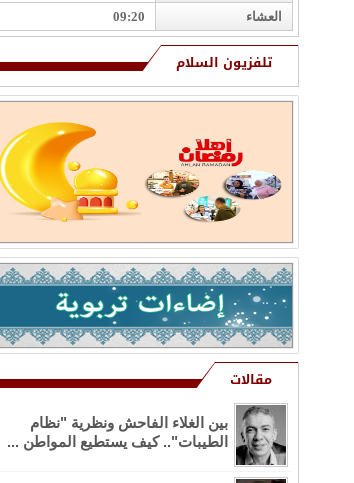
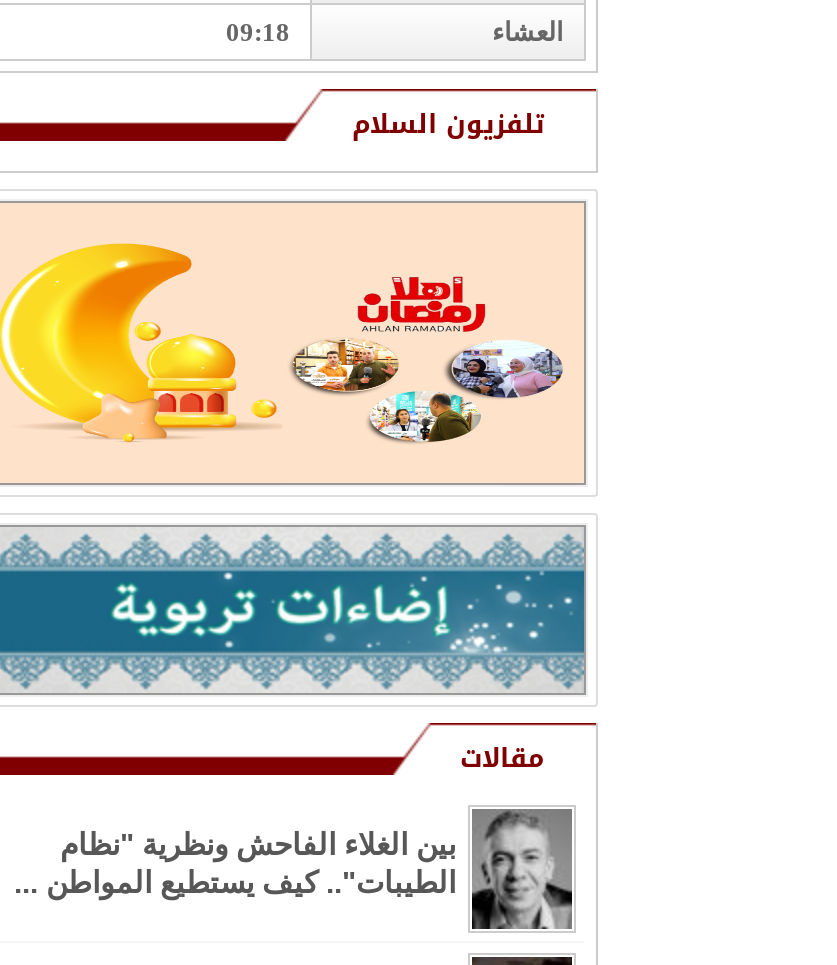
[113,9,145,24] 09:20 -> [226,17,290,47] 09:18

